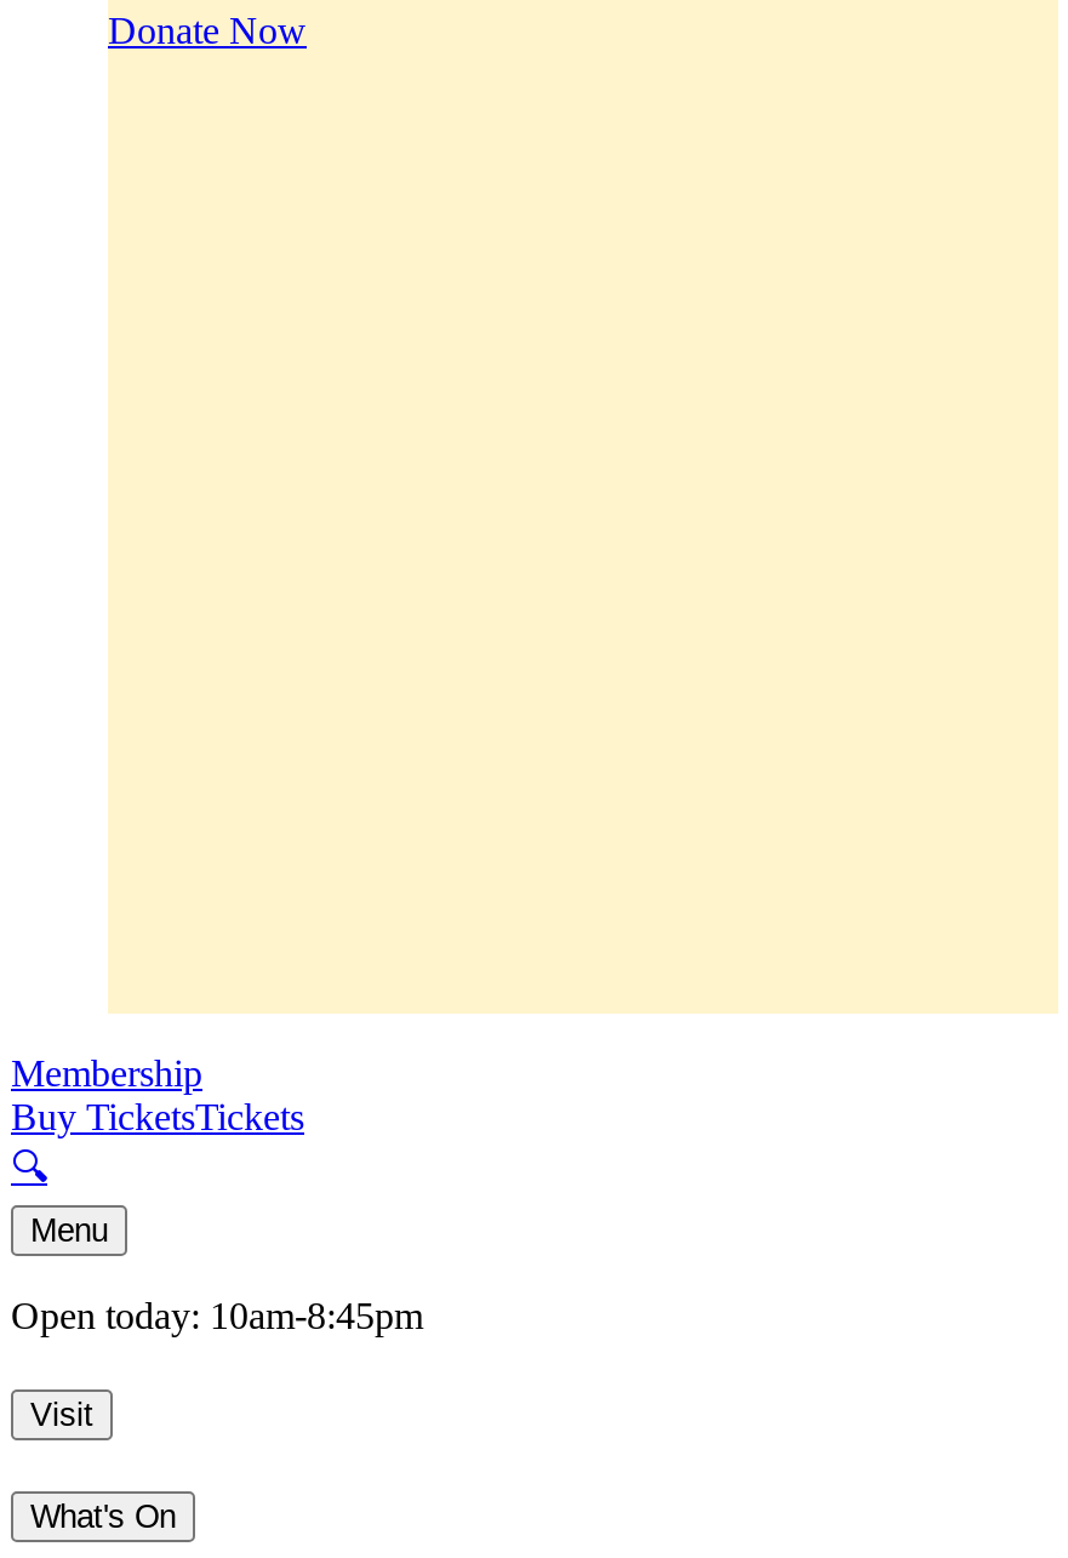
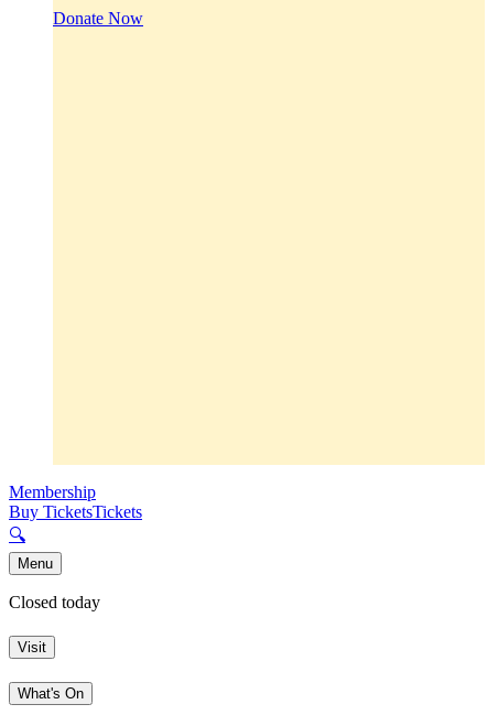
[11,1296,423,1337] Open today: 10am-8:45pm -> [9,593,100,612] Closed today

